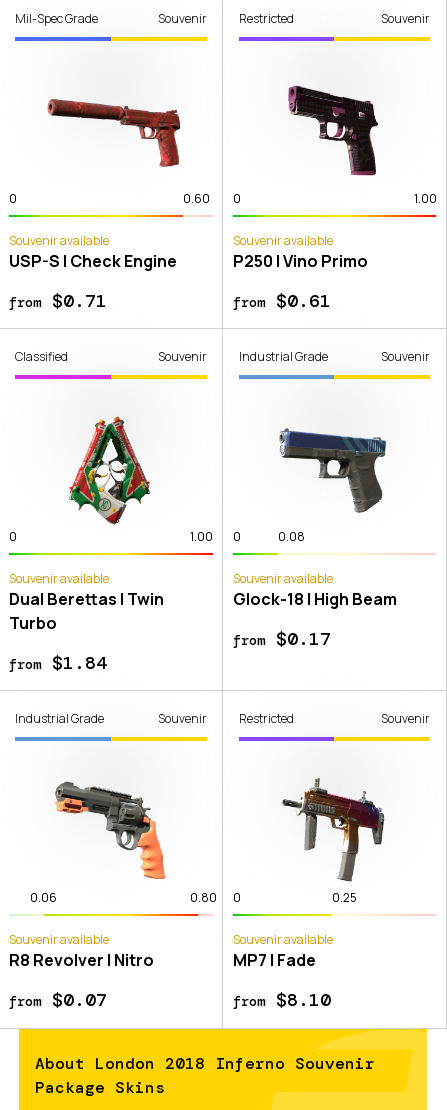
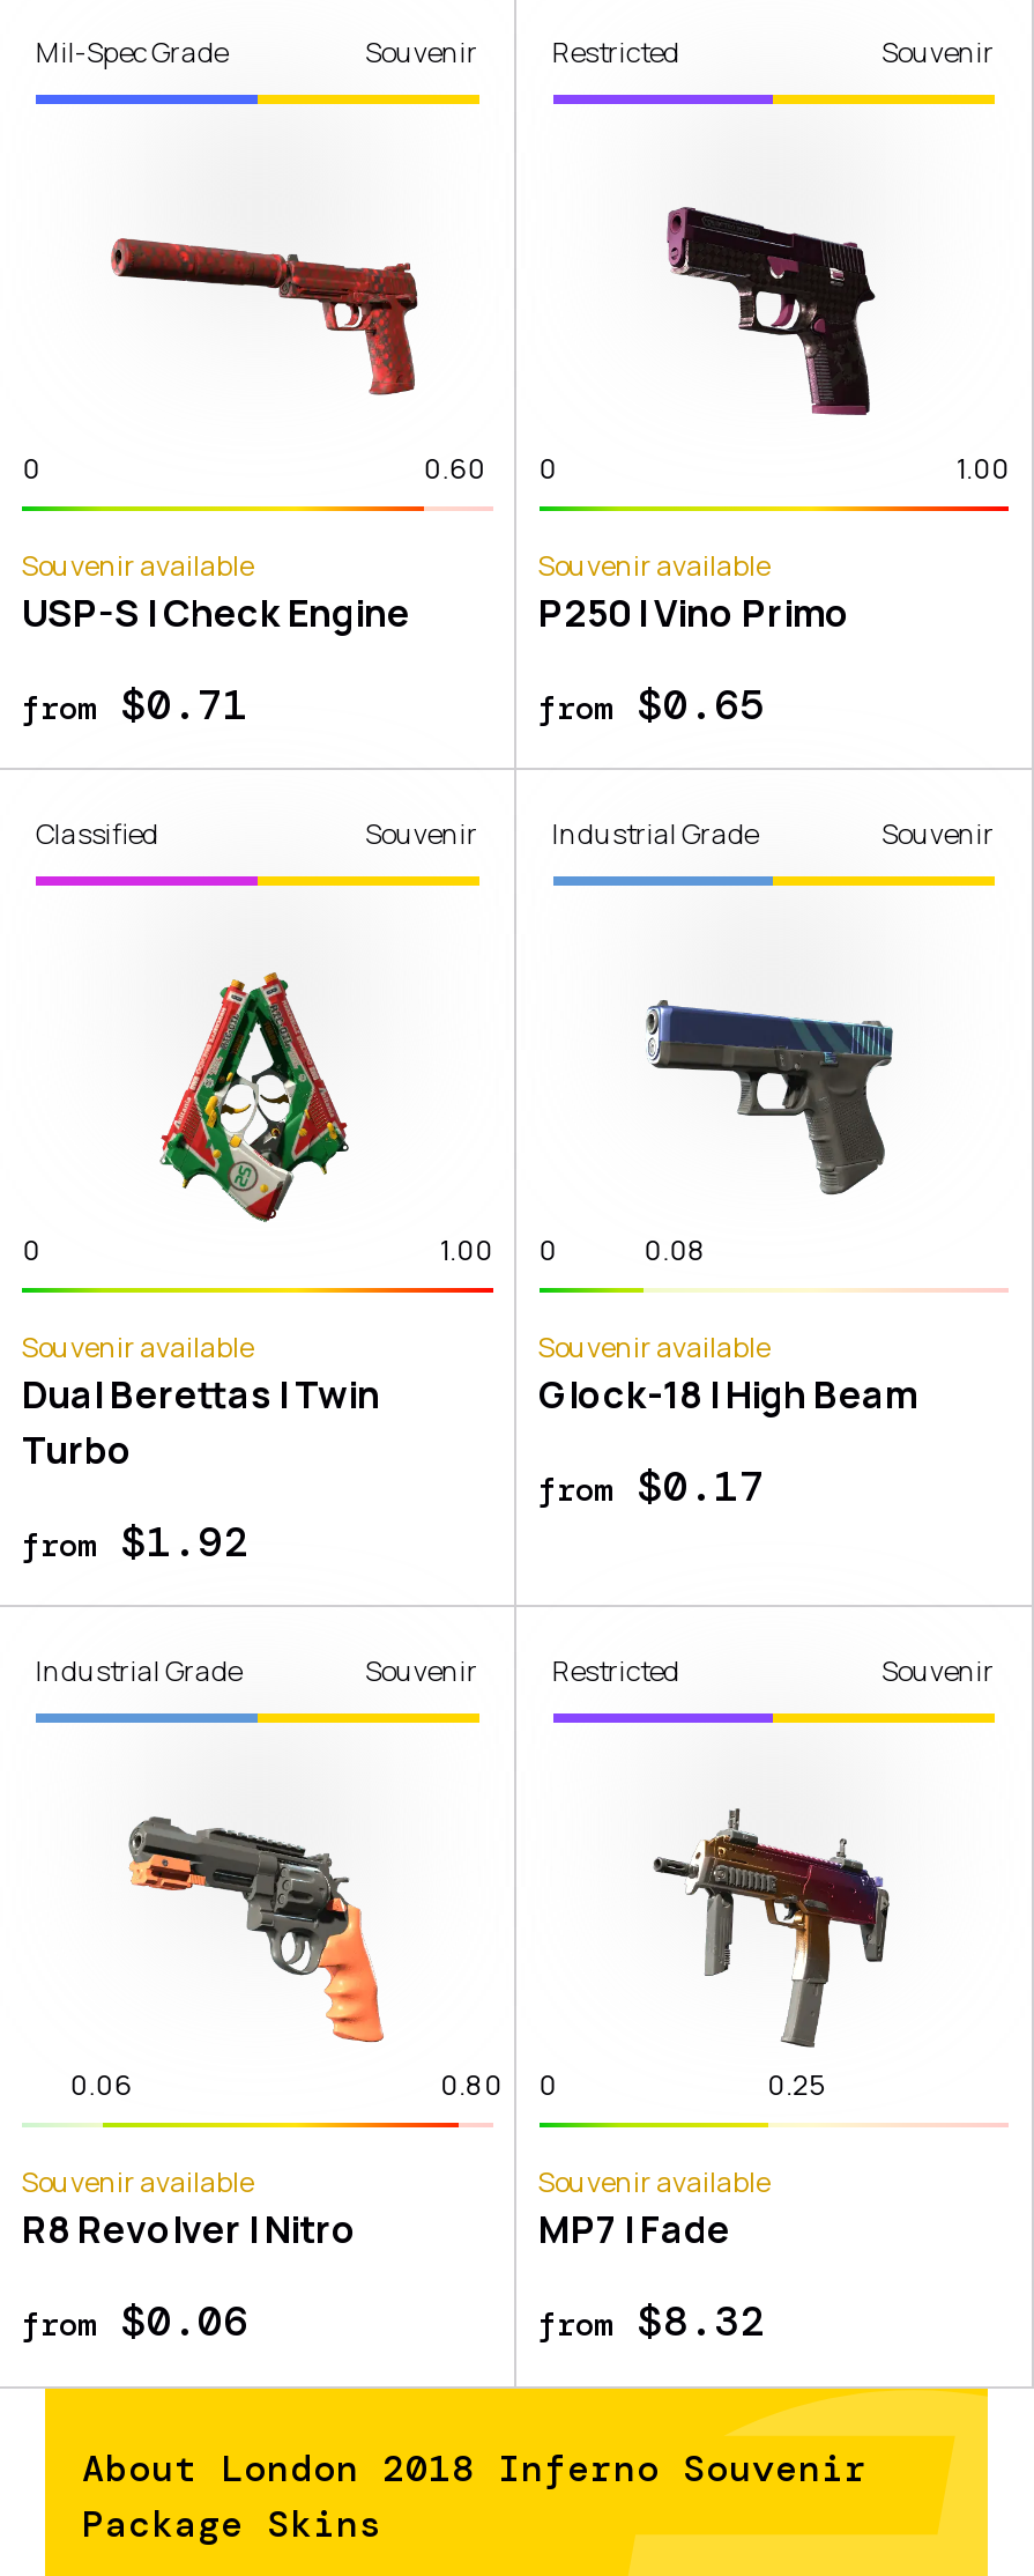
[232,289,330,313] from $0.61 -> [538,677,765,733] from $0.65
[9,651,107,675] from $1.84 -> [22,1514,248,1569] from $1.92
[9,988,107,1012] from $0.07 -> [22,2295,248,2351] from $0.06
[232,988,330,1012] from $8.10 -> [538,2295,765,2351] from $8.32

